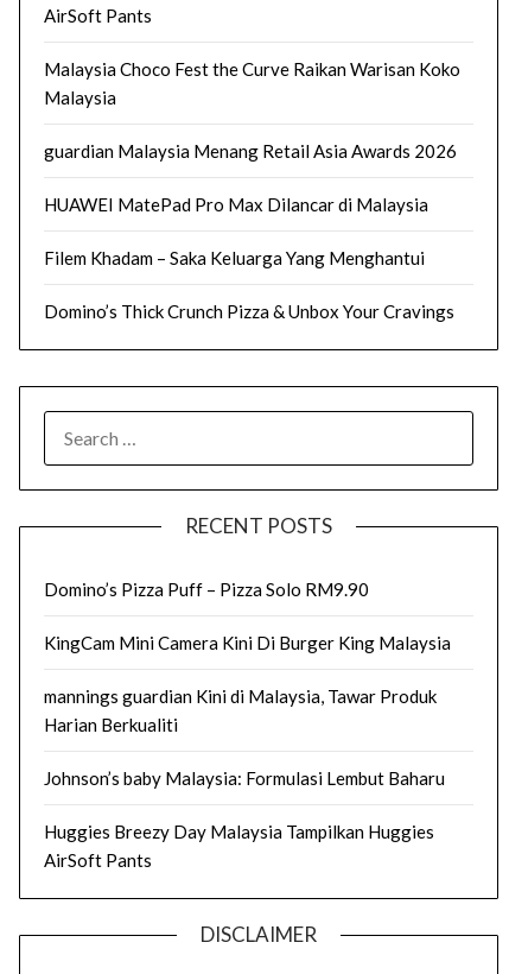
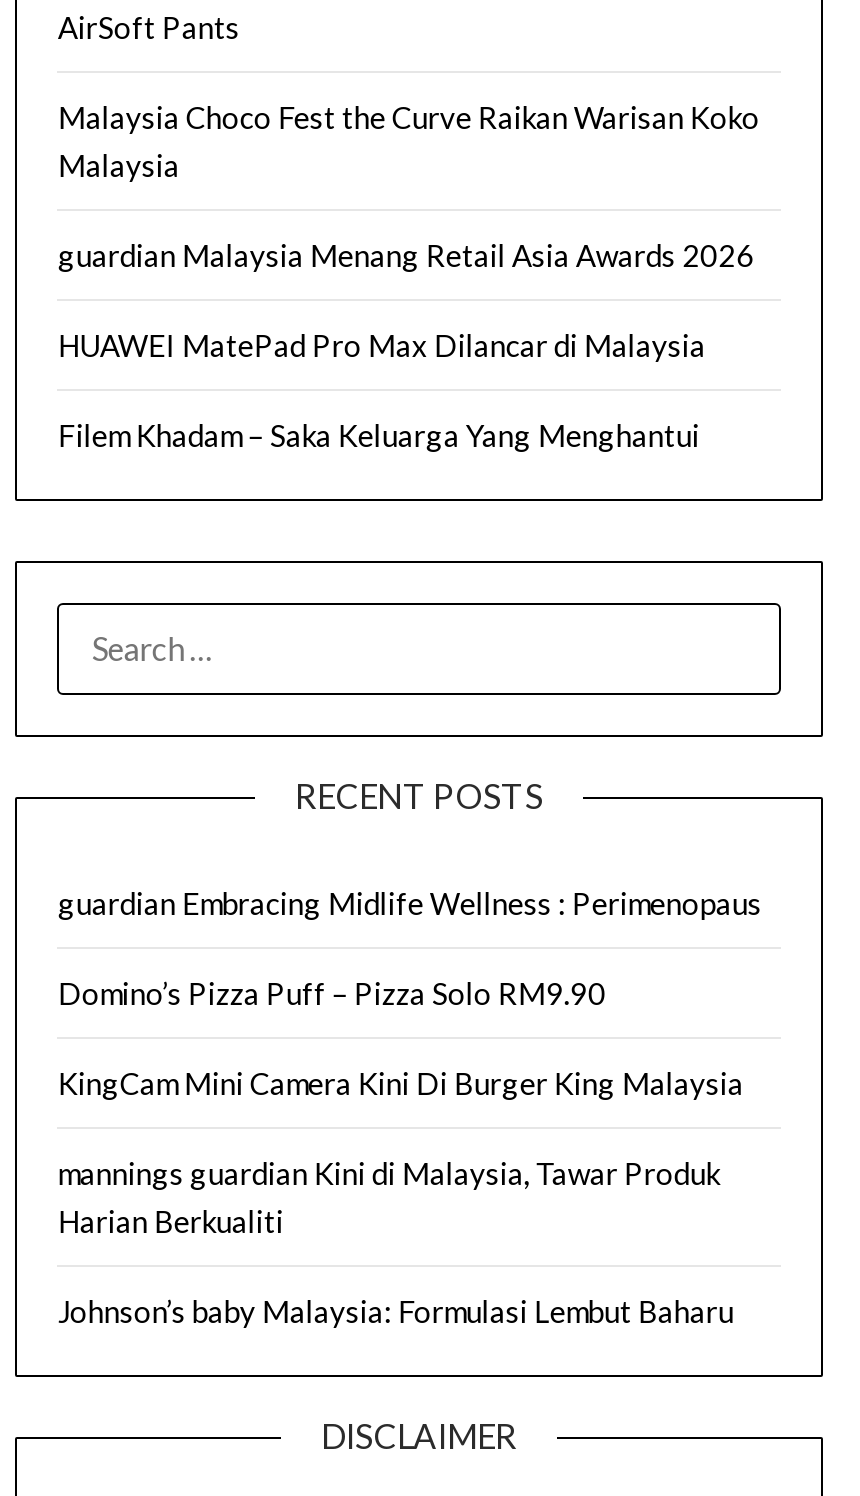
[44,301,455,322] Domino’s Thick Crunch Pizza & Unbox Your Cravings -> none
none -> [58,884,762,920] guardian Embracing Midlife Wellness : Perimenopaus
[44,821,435,871] Huggies Breezy Day Malaysia Tampilkan Huggies | AirSoft Pants -> none

